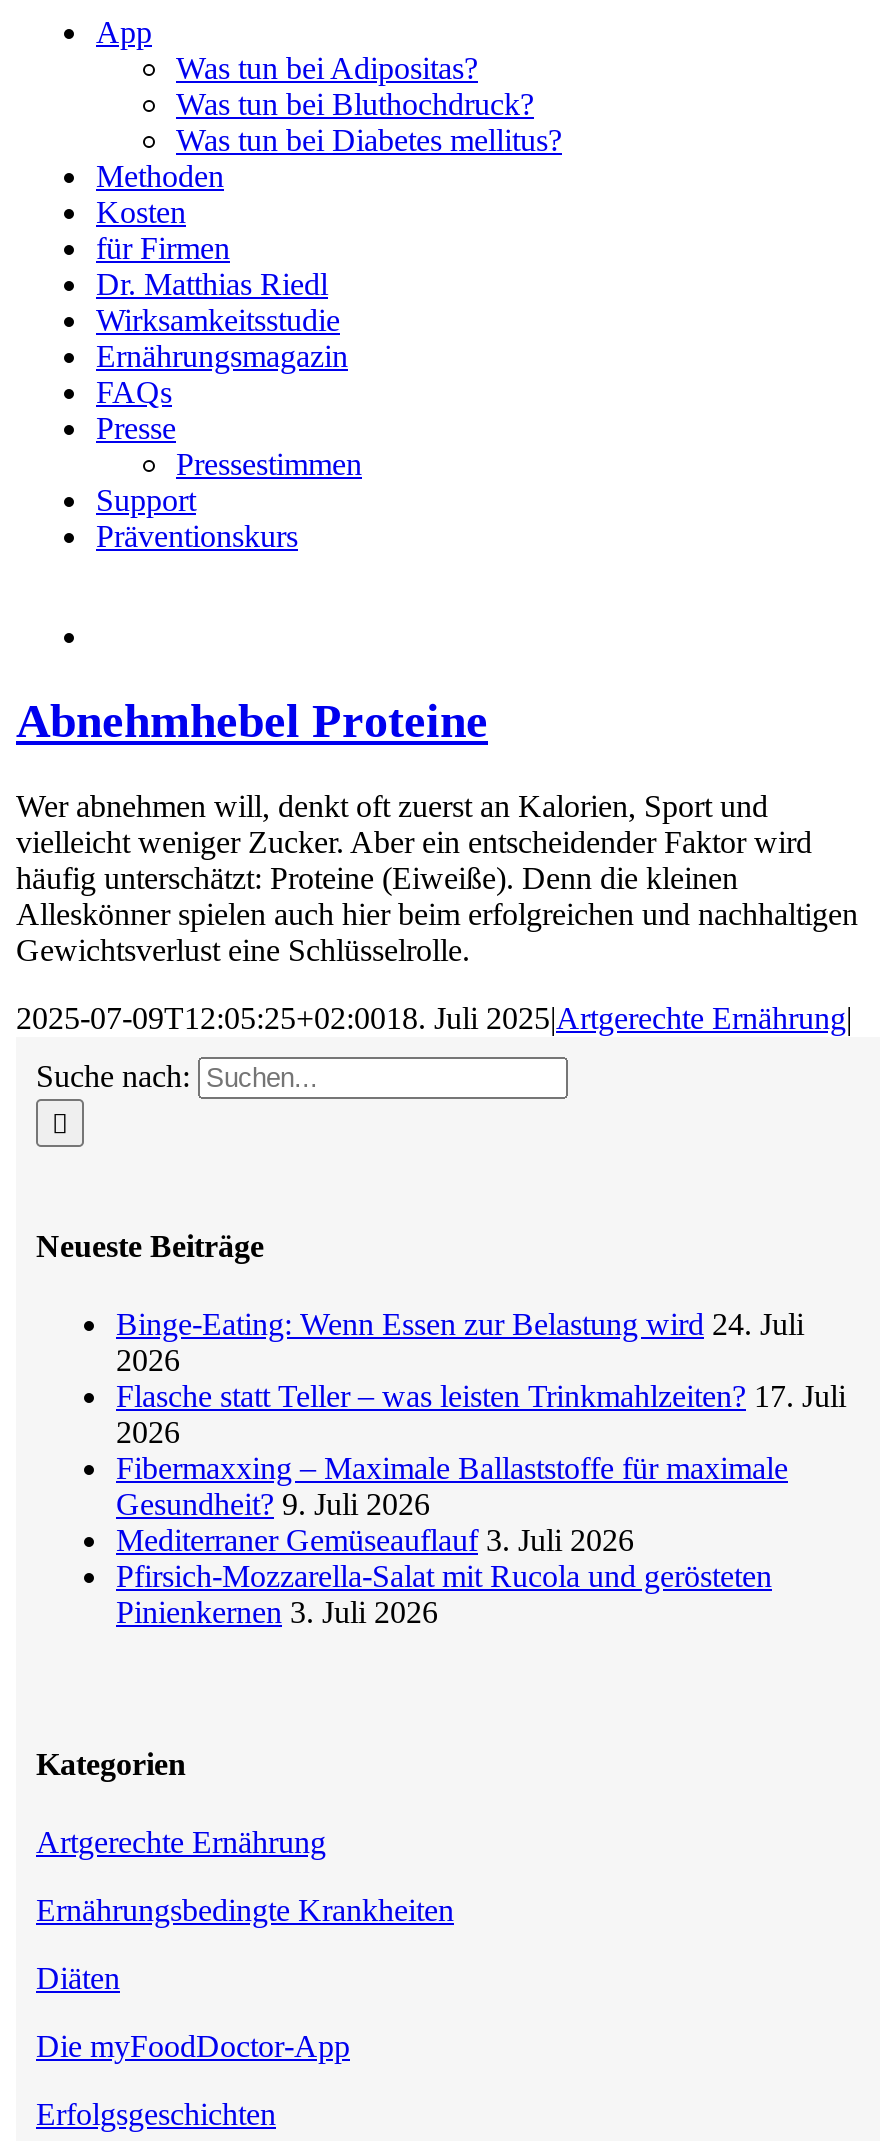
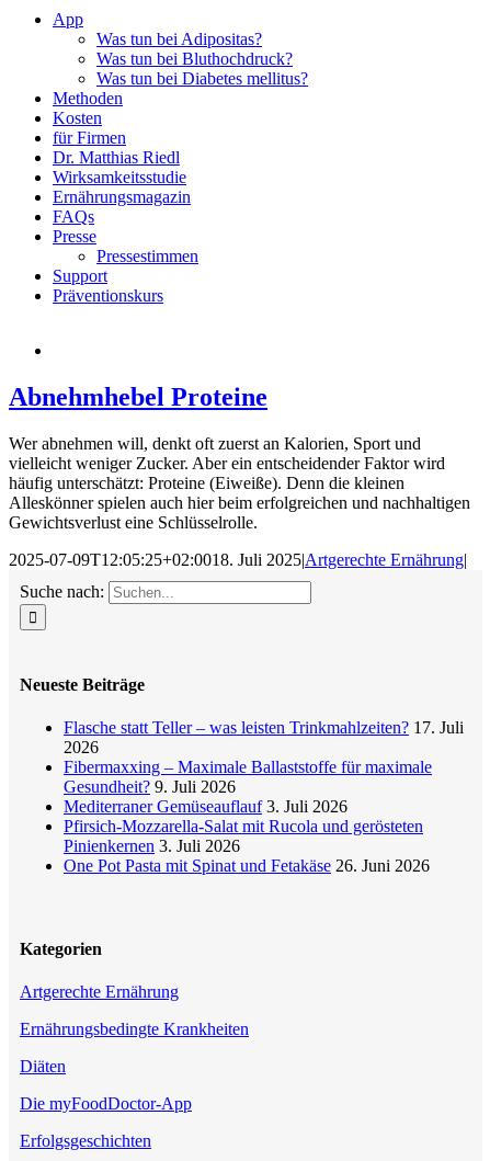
[116,1308,804,1378] Binge-Eating: Wenn Essen zur Belastung wird 24. Juli | 2026 -> none
moved [116,1380,846,1630] -> [64,718,464,855]: Flasche statt Teller – was leisten Trinkmahlzeiten? 17. Juli | 2026 | Fibermaxxing – Maximale Ballaststoffe für maximale | Gesundheit? 9. Juli 2026 | Mediterraner Gemüseauflauf 3. Juli 2026 | Pfirsich-Mozzarella-Salat mit Rucola und gerösteten | Pinienkernen 3. Juli 2026
none -> [64,857,430,875] One Pot Pasta mit Spinat und Fetakäse 26. Juni 2026

